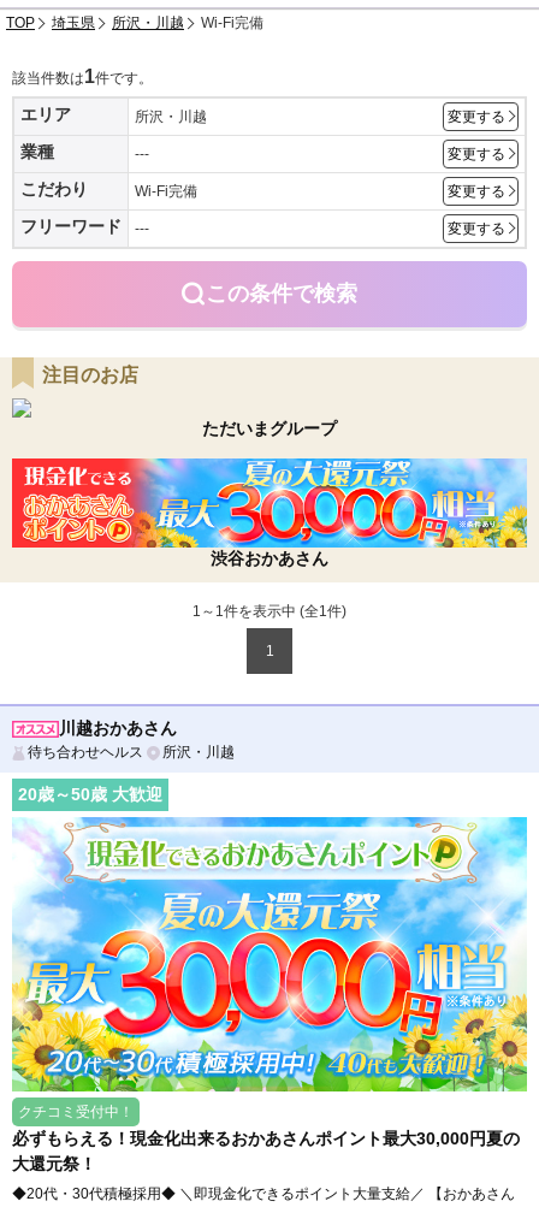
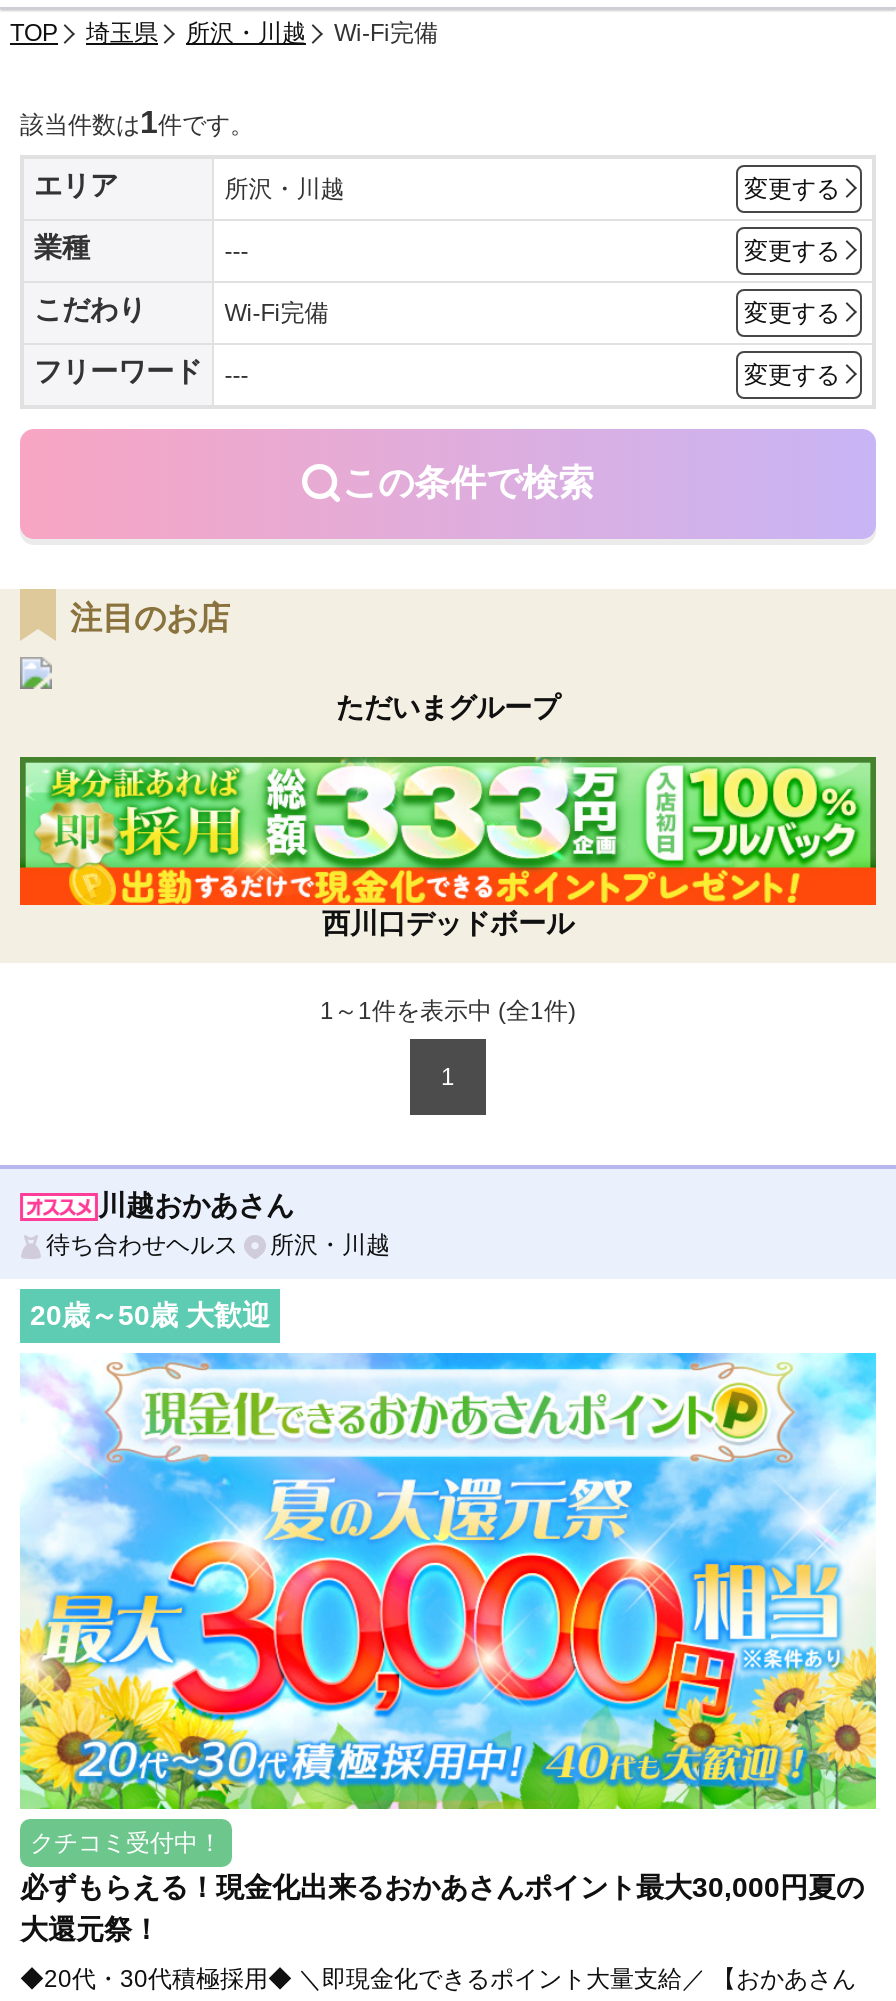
[11,457,528,568] [image] | 渋谷おかあさん -> [18,755,878,939] [image] | 西川口デッドボール

